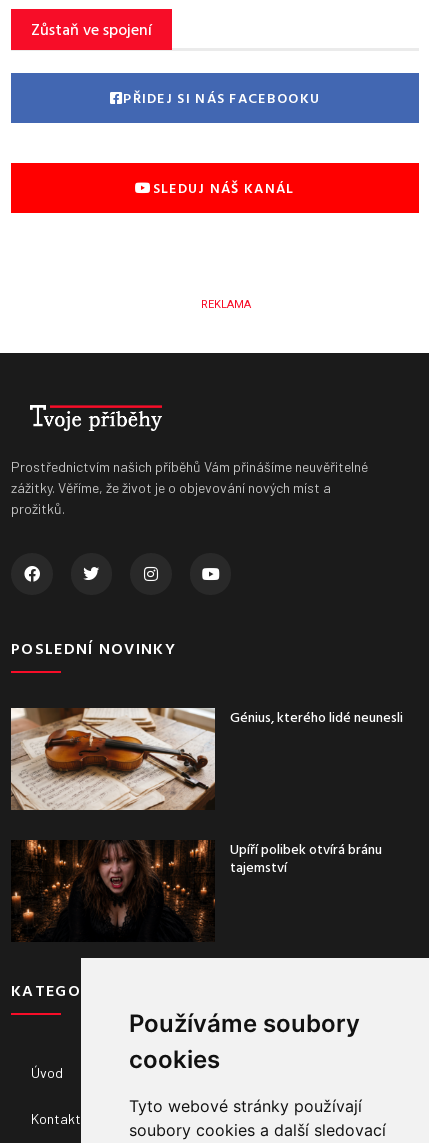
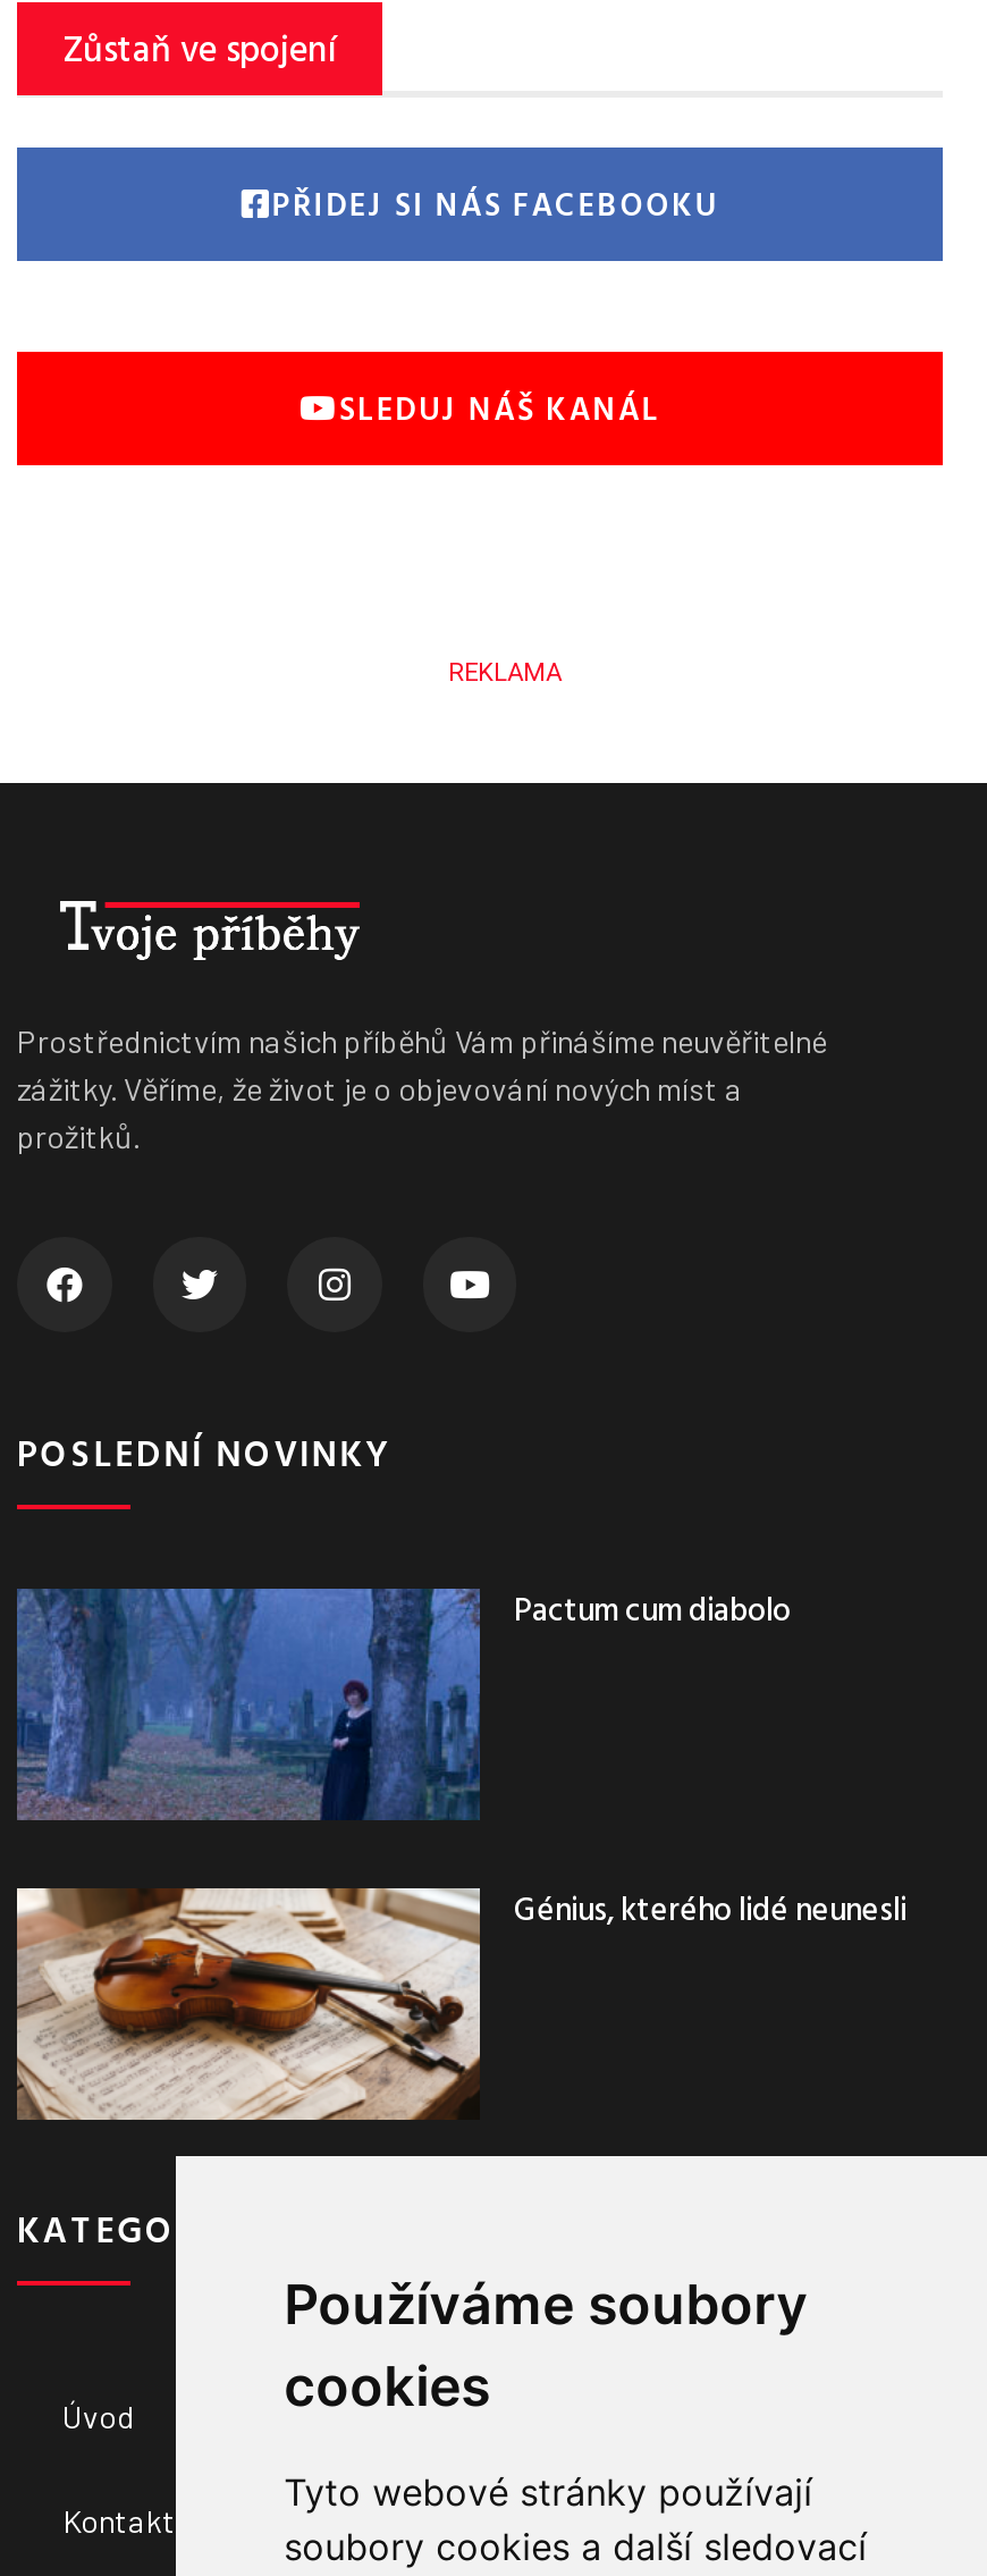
none -> [15,1584,791,1820] [image] | Pactum cum diabolo
moved [9,706,403,812] -> [12,1883,906,2124]: [image] | Génius, kterého lidé neunesli
[11,838,382,942] [image] | Upíří polibek otvírá bránu | tajemství -> none

